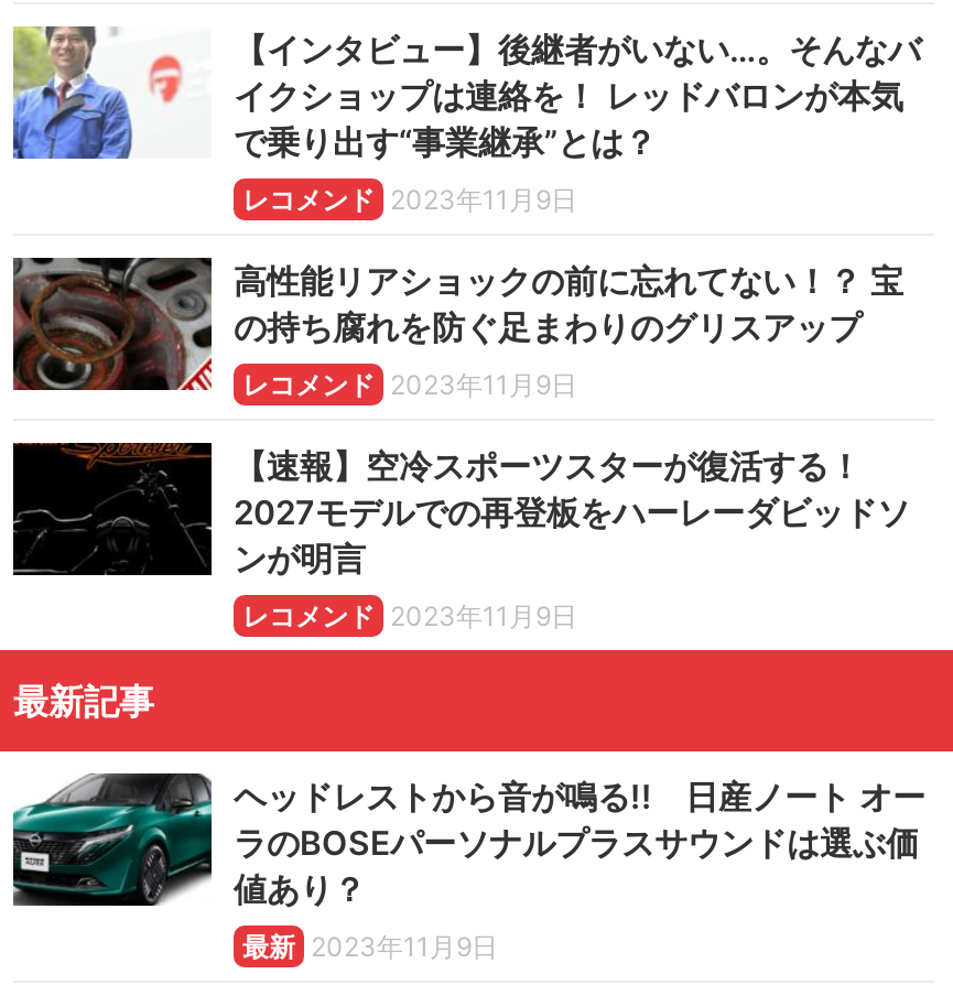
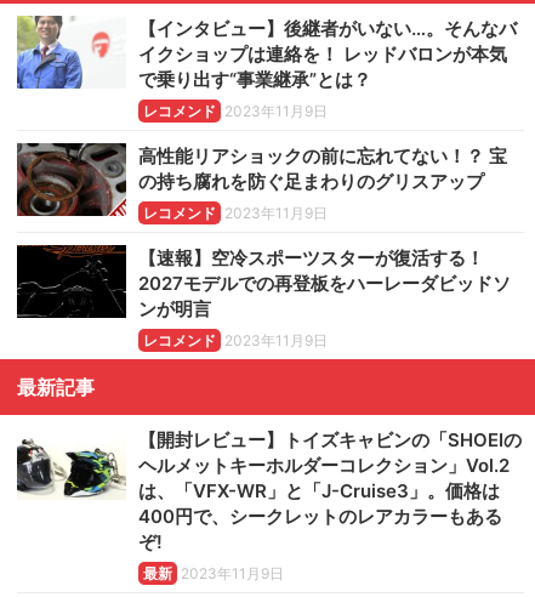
[11,771,925,911] [image] | ヘッドレストから音が鳴る!! 日産ノート オー | ラのBOSEパーソナルプラスサウンドは選ぶ価 | 値あり？ -> [16,427,522,554] [image] | 【開封レビュー】トイズキャビンの「SHOEIの | ヘルメットキーホルダーコレクション」Vol.2 | は、「VFX-WR」と「J-Cruise3」。価格は | 400円で、シークレットのレアカラーもある | ぞ!

